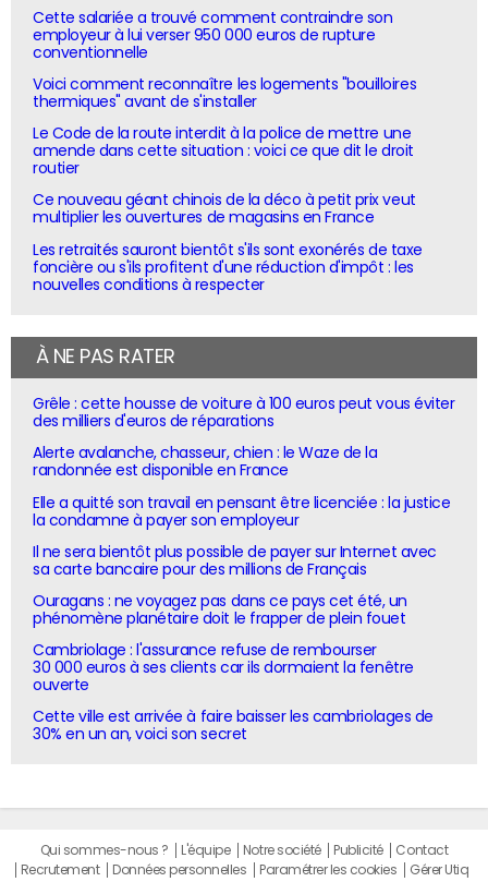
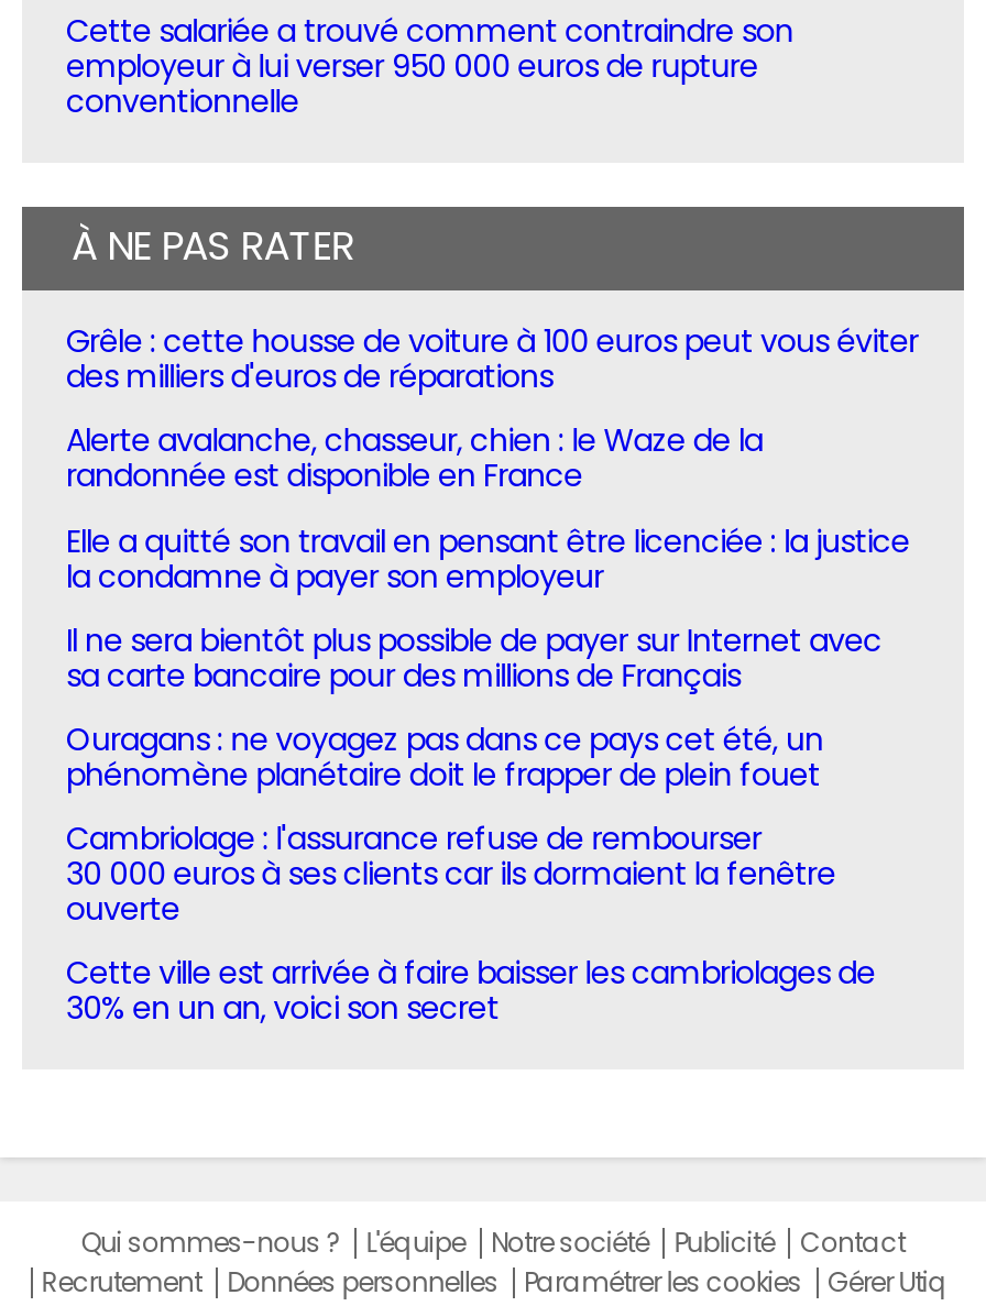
[33,77,422,292] Voici comment reconnaître les logements "bouilloires | thermiques" avant de s'installer | Le Code de la route interdit à la police de mettre une | amende dans cette situation : voici ce que dit le droit | routier | Ce nouveau géant chinois de la déco à petit prix veut | multiplier les ouvertures de magasins en France | Les retraités sauront bientôt s'ils sont exonérés de taxe | foncière ou s'ils profitent d'une réduction d'impôt : les | nouvelles conditions à respecter -> none

